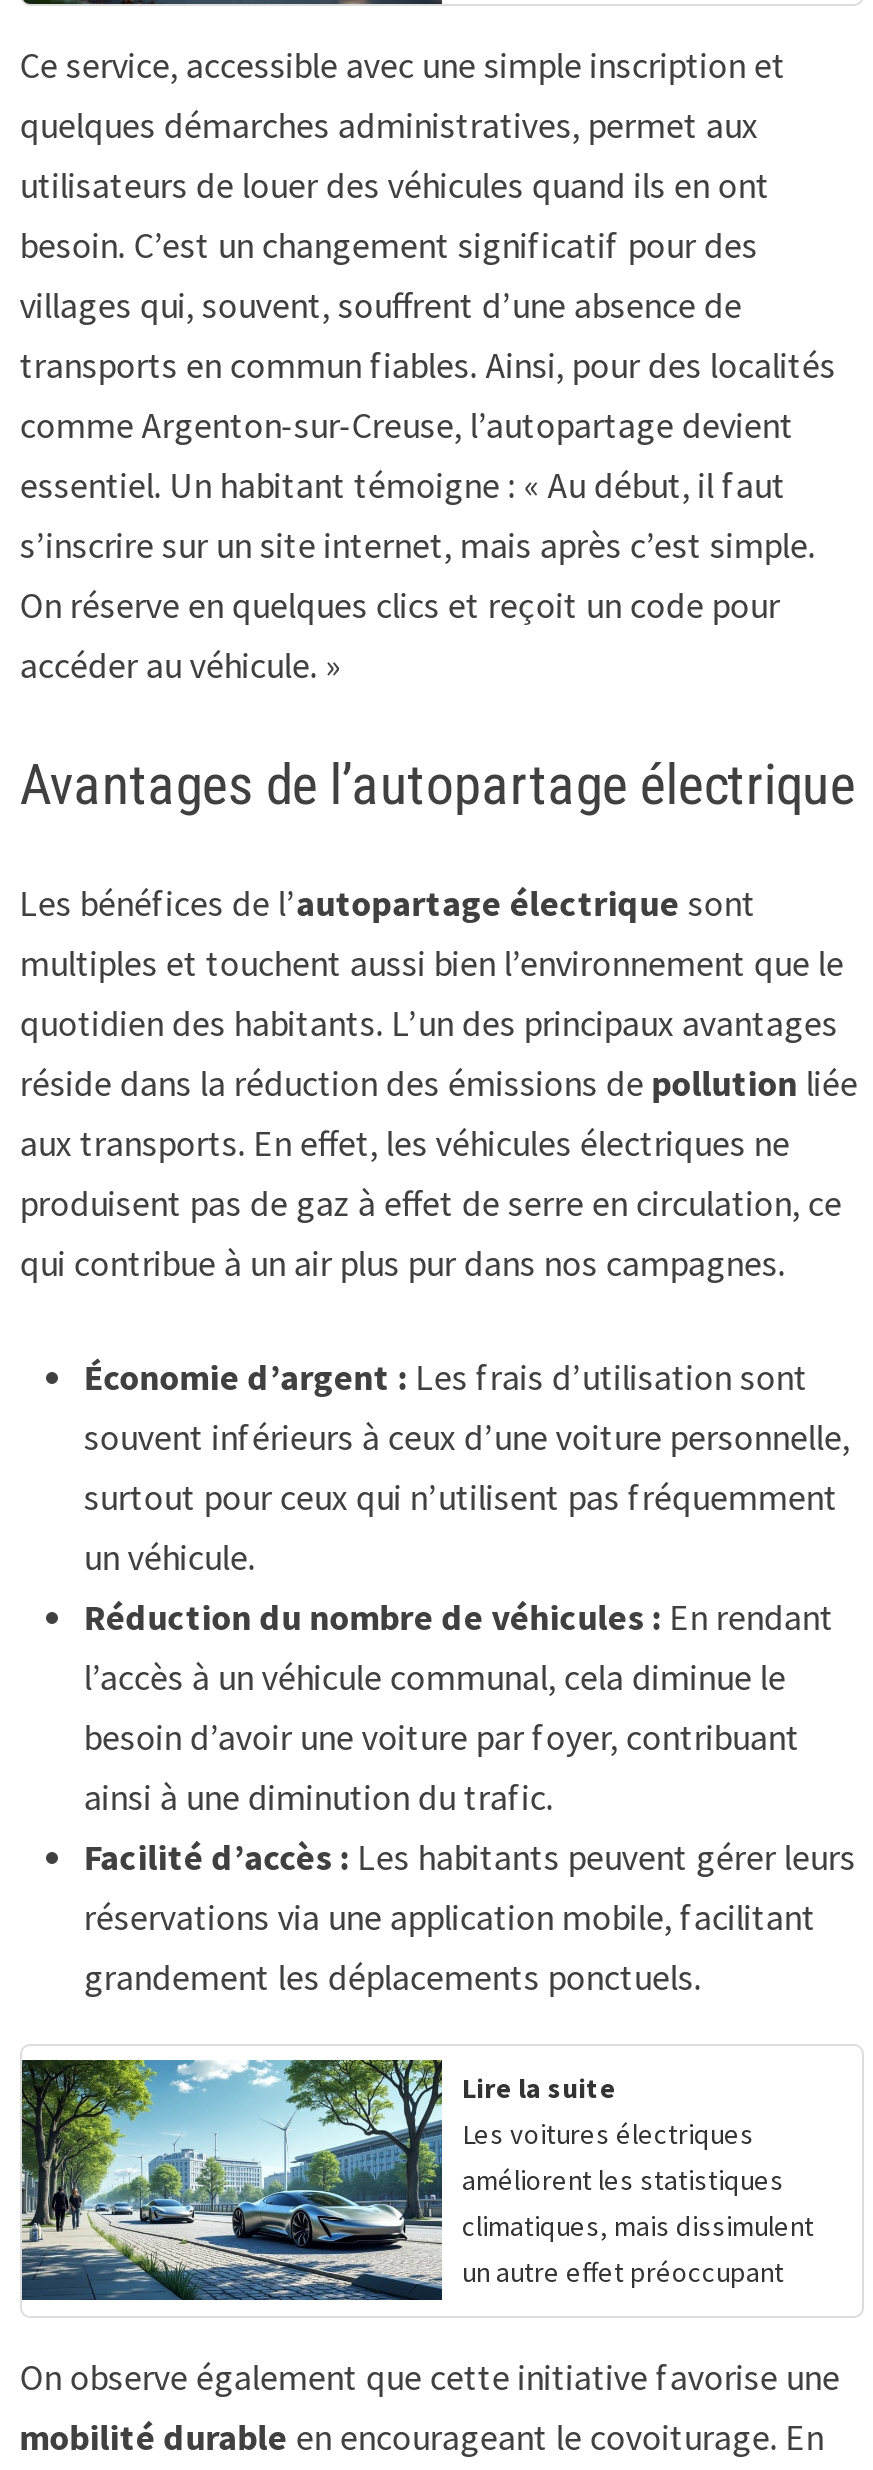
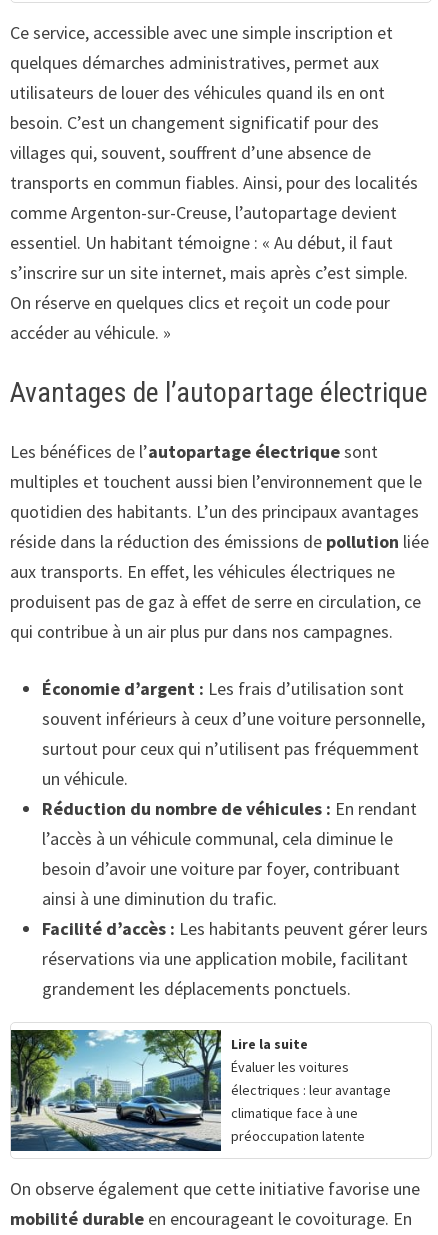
[462,2116,814,2290] Les voitures électriques | améliorent les statistiques | climatiques, mais dissimulent | un autre effet préoccupant -> [231,1058,391,1145] Évaluer les voitures | électriques : leur avantage | climatique face à une | préoccupation latente

